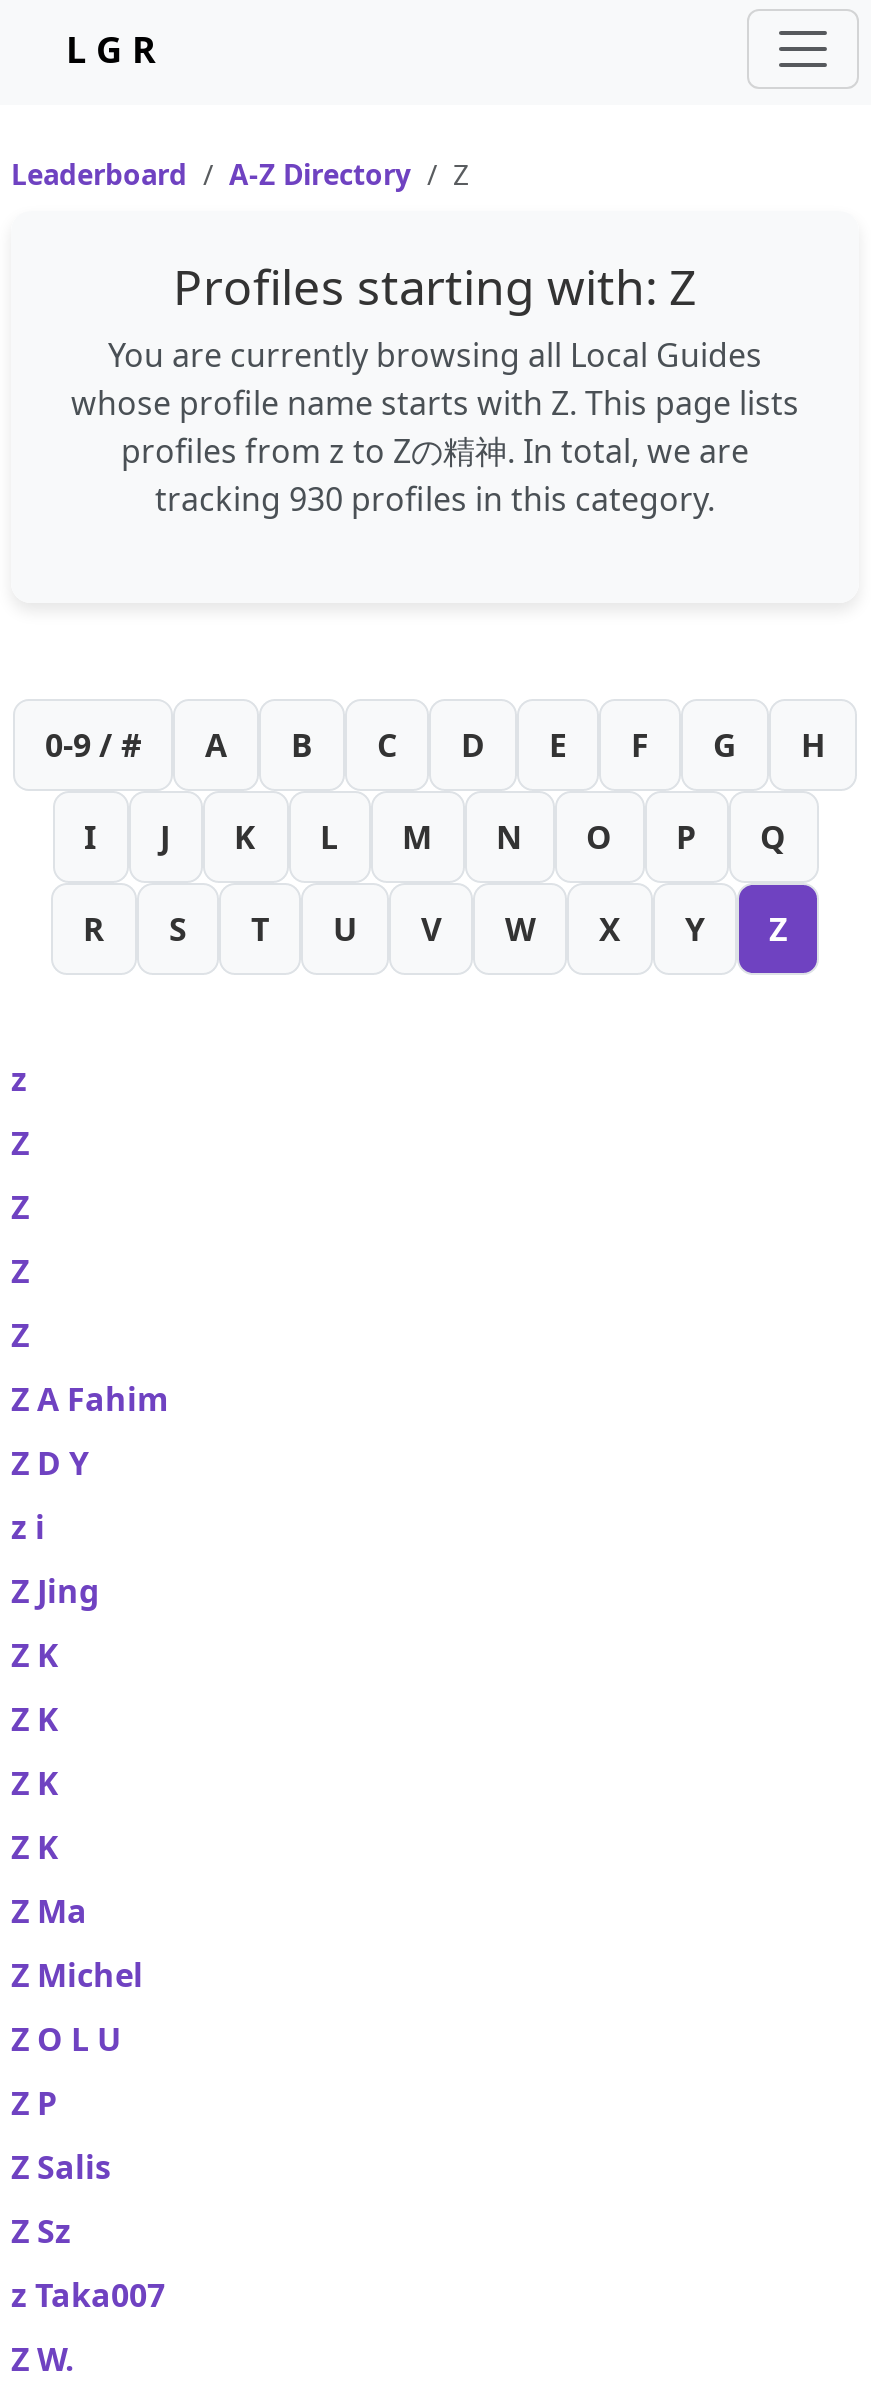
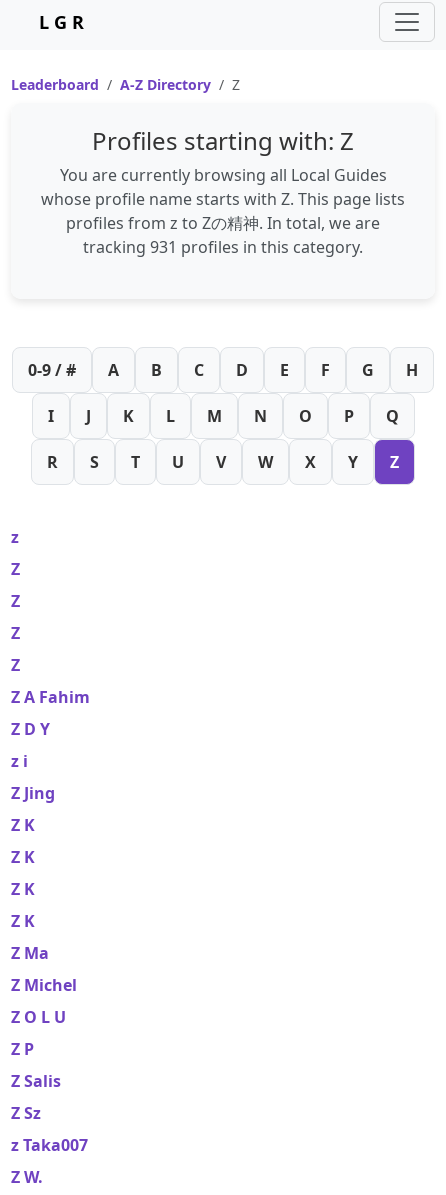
[155,477,715,521] tracking 930 profiles in this category. -> [83,236,363,258] tracking 931 profiles in this category.

